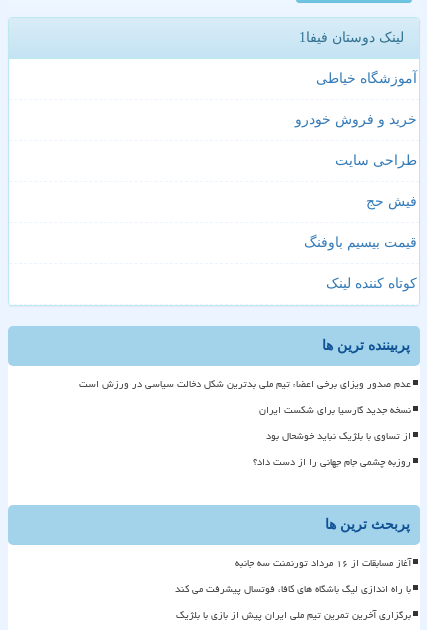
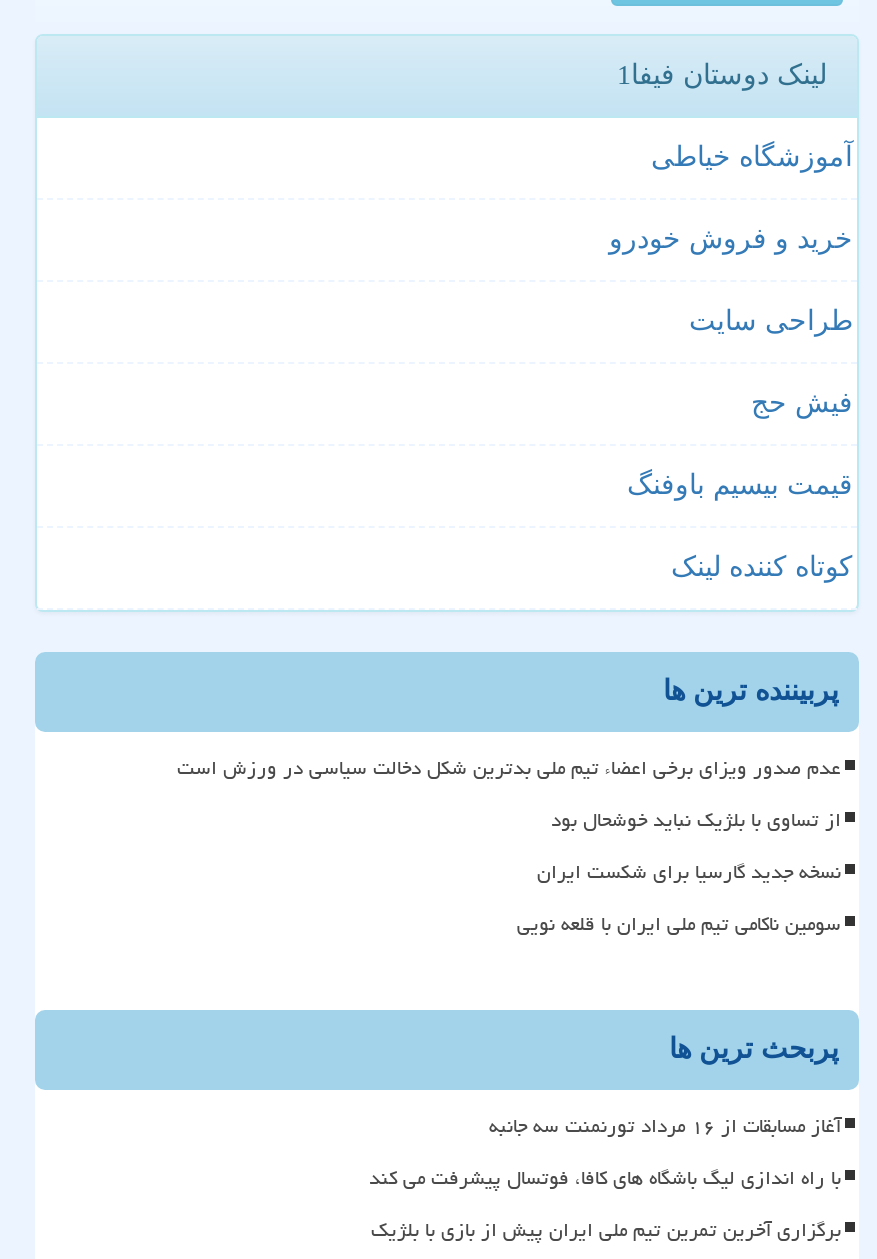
moved [259,400,411,420] -> [537,853,841,893]: نسخه جدید گارسیا برای شکست ایران
moved [266,426,411,446] -> [551,801,841,841]: از تساوی با بلژیک نباید خوشحال بود
[253,452,411,472] روزبه چشمی جام جهانی را از دست داد؟ -> [517,905,841,945] سومین ناکامی تیم ملی ایران با قلعه نویی

